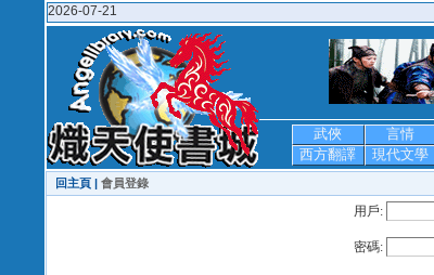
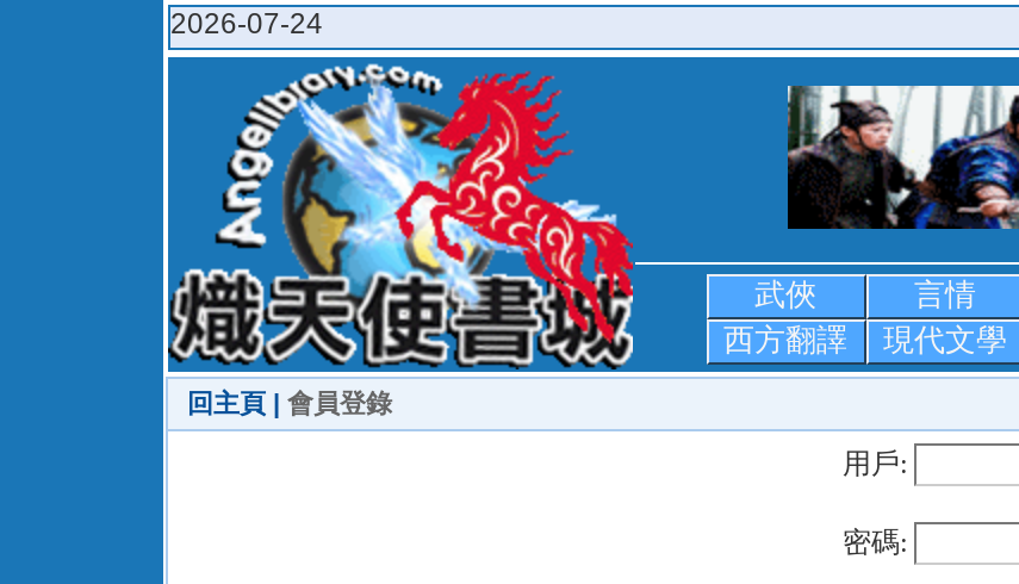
[48,3,117,18] 2026-07-21 -> [170,7,323,41] 2026-07-24

